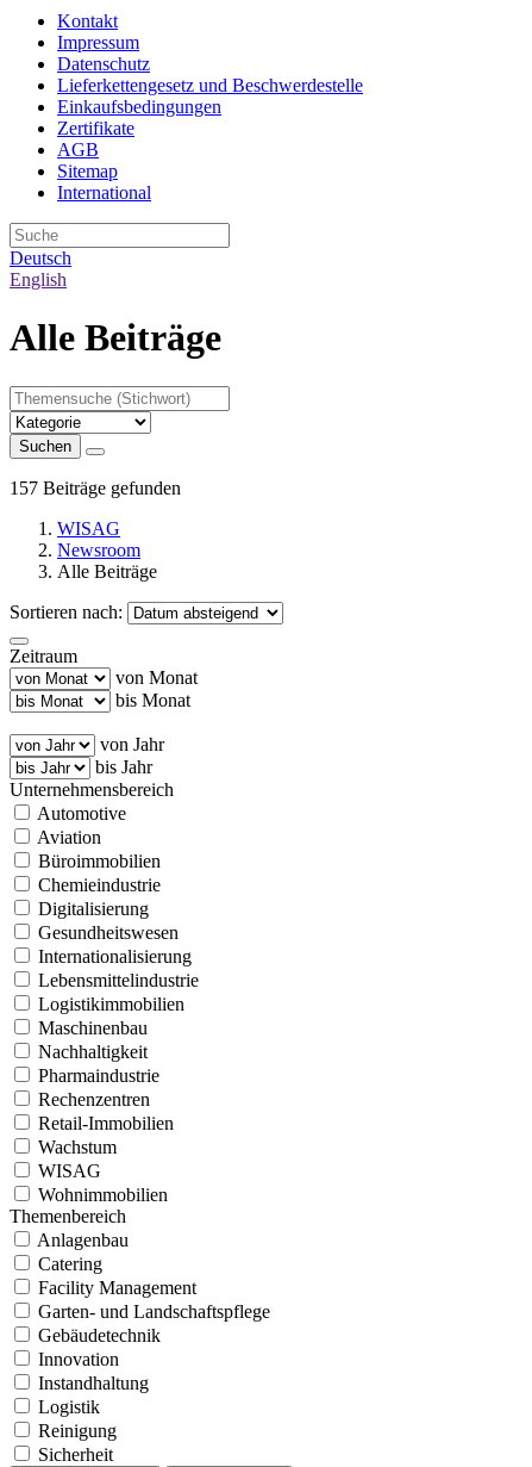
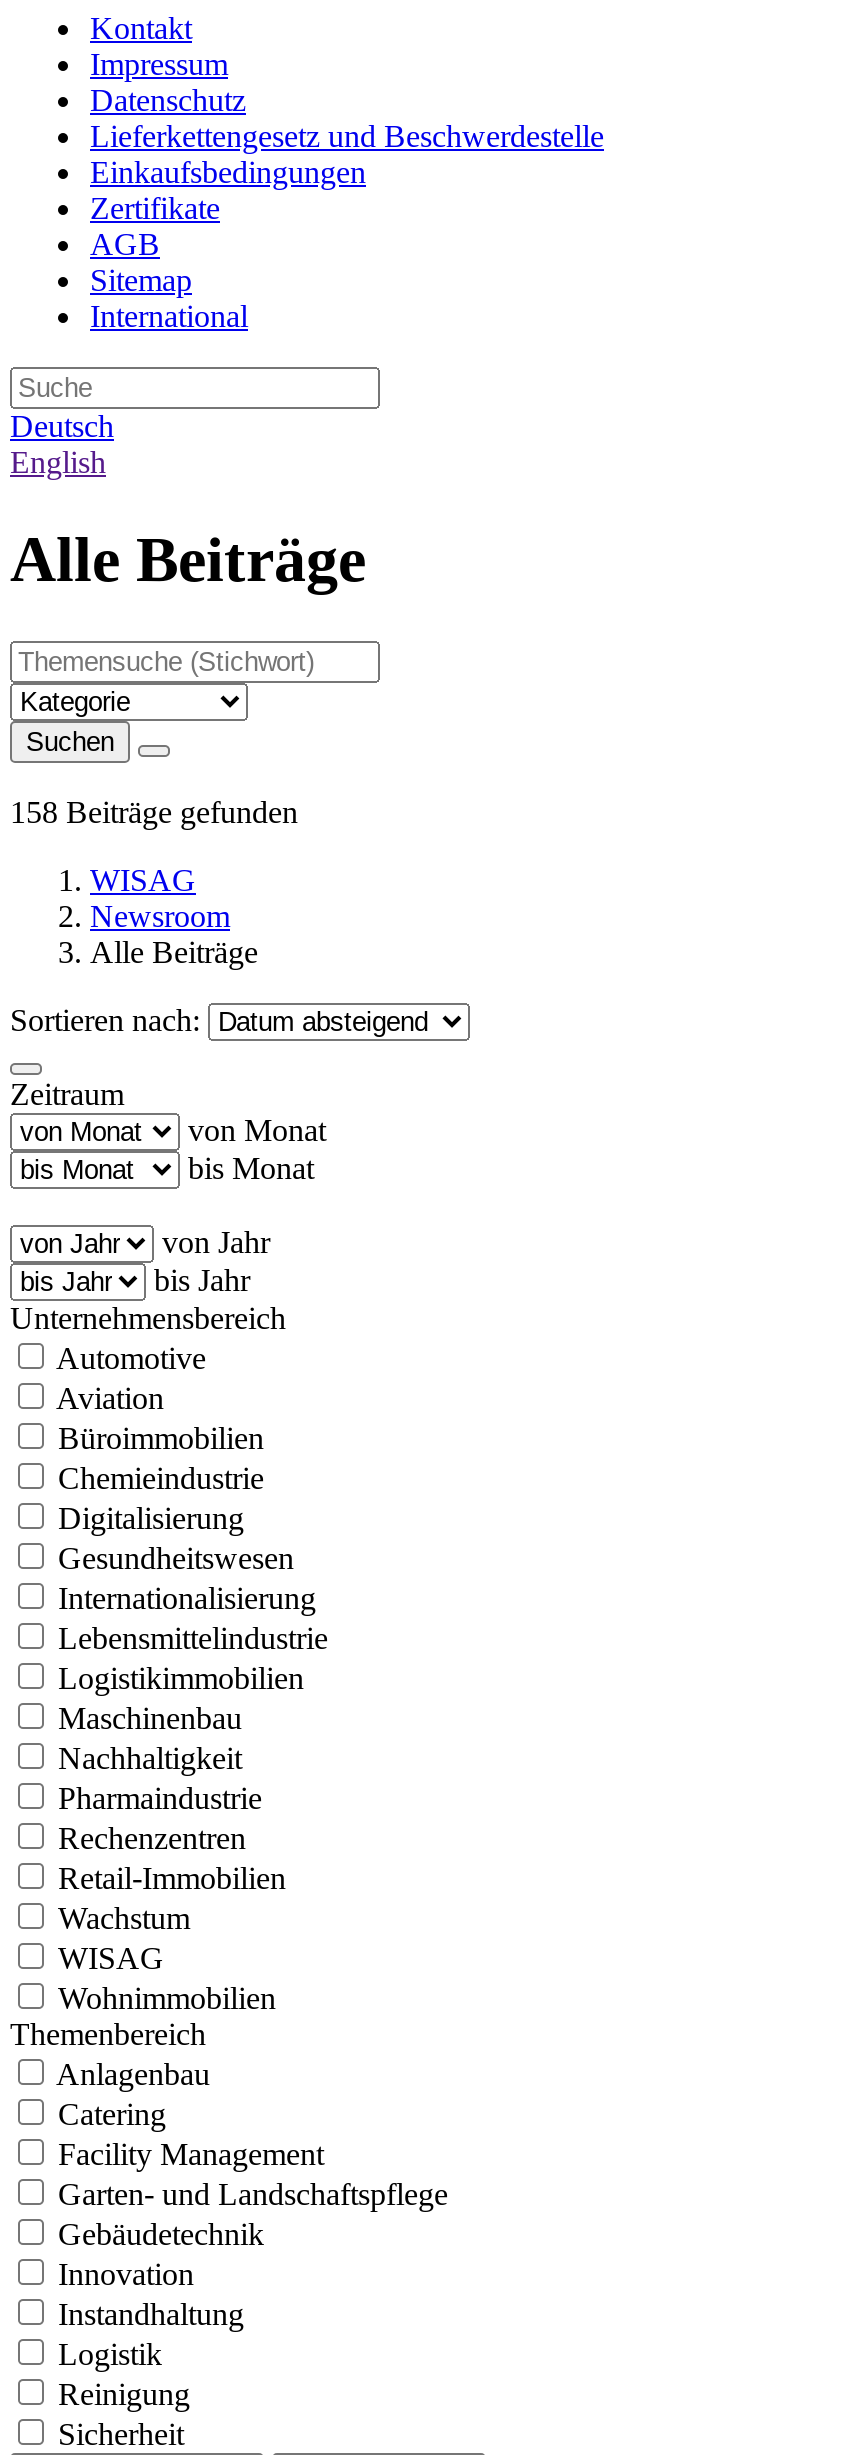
[10,478,181,498] 157 Beiträge gefunden -> [10,795,298,829] 158 Beiträge gefunden

